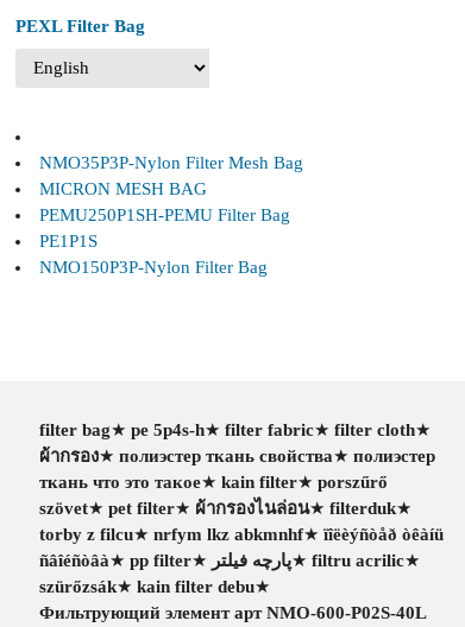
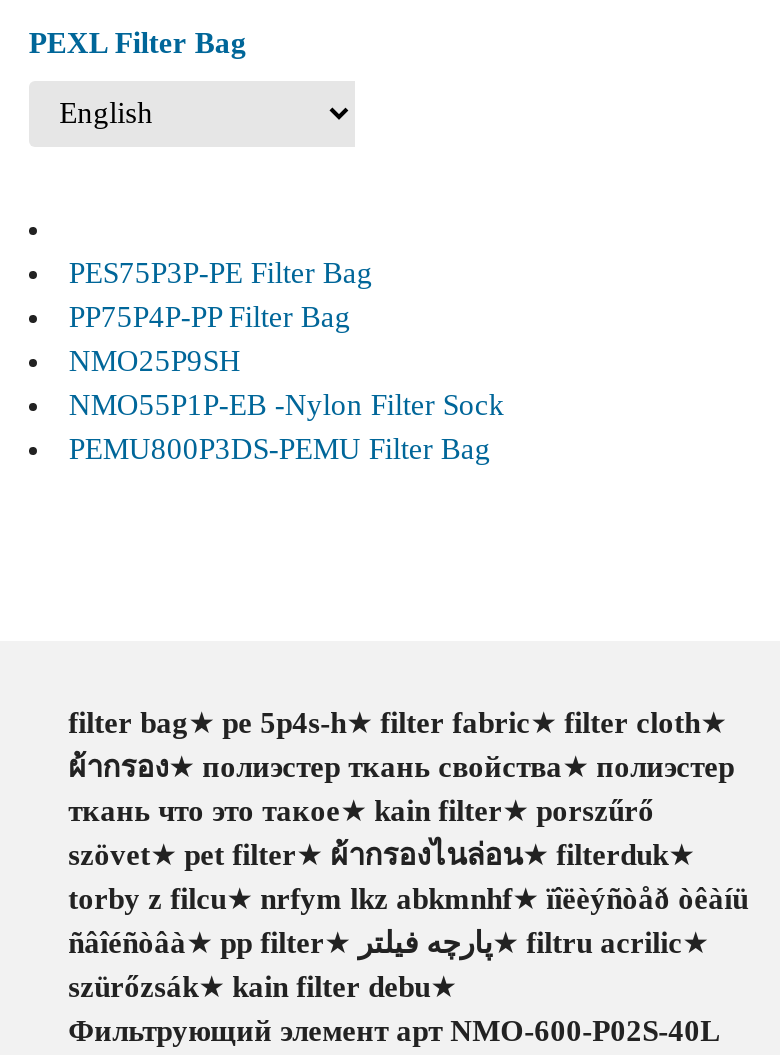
[39,153,303,277] NMO35P3P-Nylon Filter Mesh Bag | MICRON MESH BAG | PEMU250P1SH-PEMU Filter Bag | PE1P1S | NMO150P3P-Nylon Filter Bag -> [69,257,505,465] PES75P3P-PE Filter Bag | PP75P4P-PP Filter Bag | NMO25P9SH | NMO55P1P-EB -Nylon Filter Sock | PEMU800P3DS-PEMU Filter Bag

